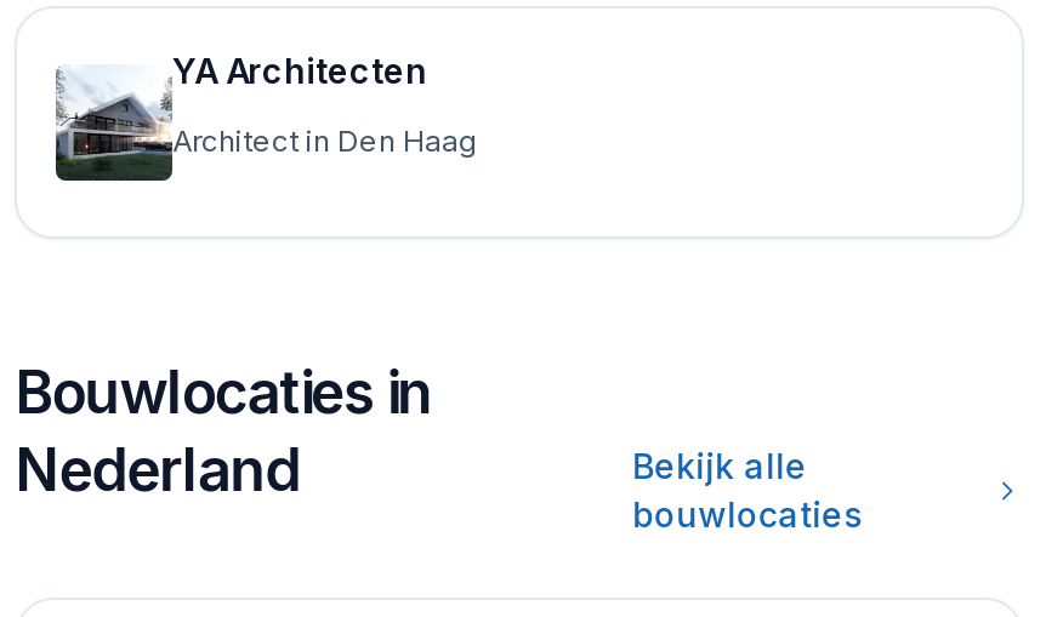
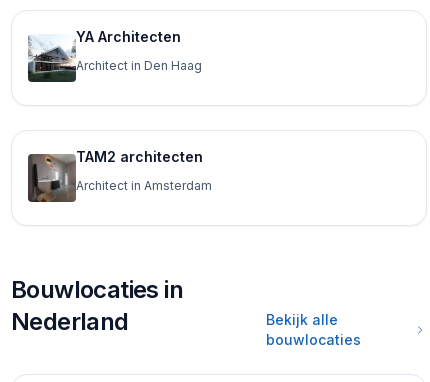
none -> [27,148,212,203] [image] | TAM2 architecten | Architect in Amsterdam

